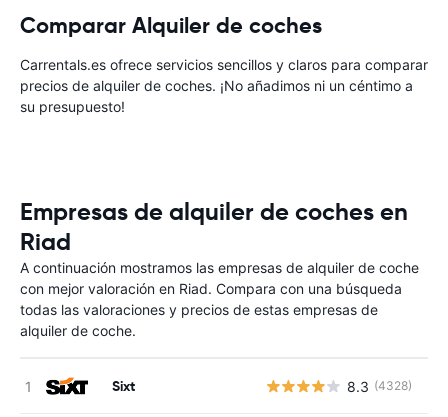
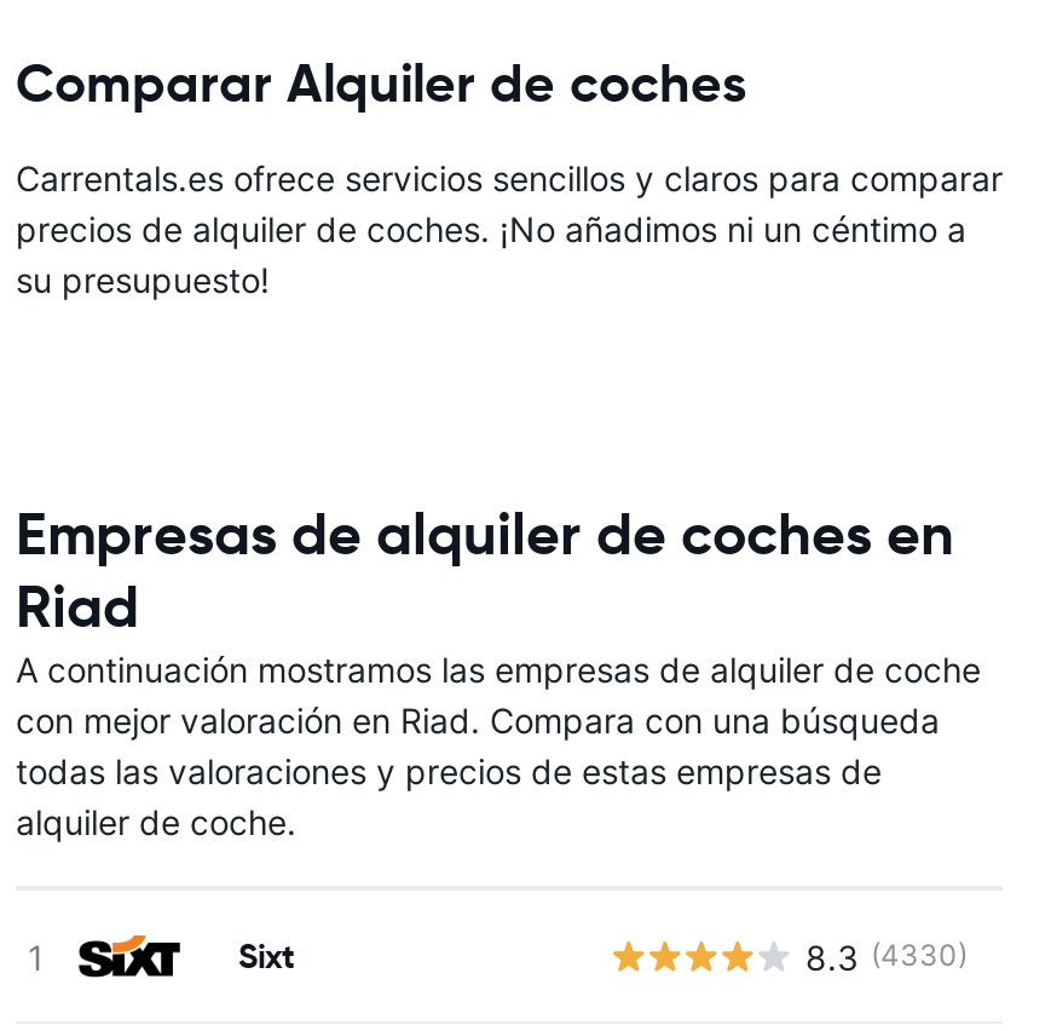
[346,377,411,394] 8.3 (4328) -> [805,935,968,977] 8.3 (4330)

